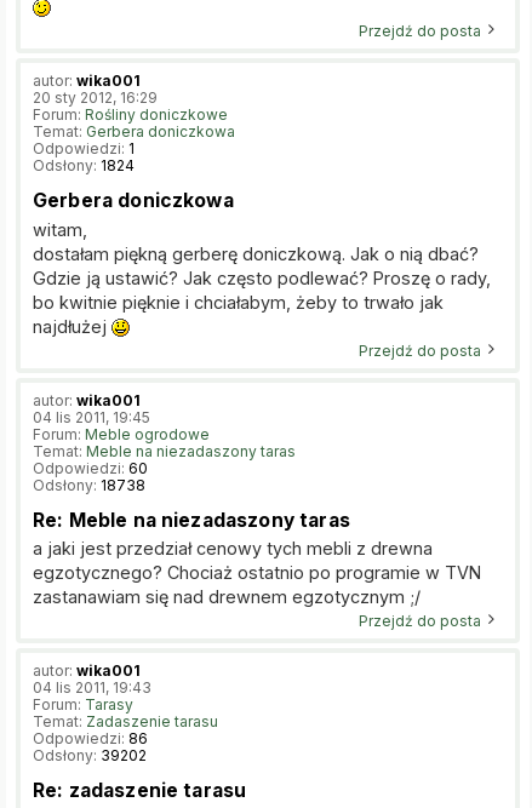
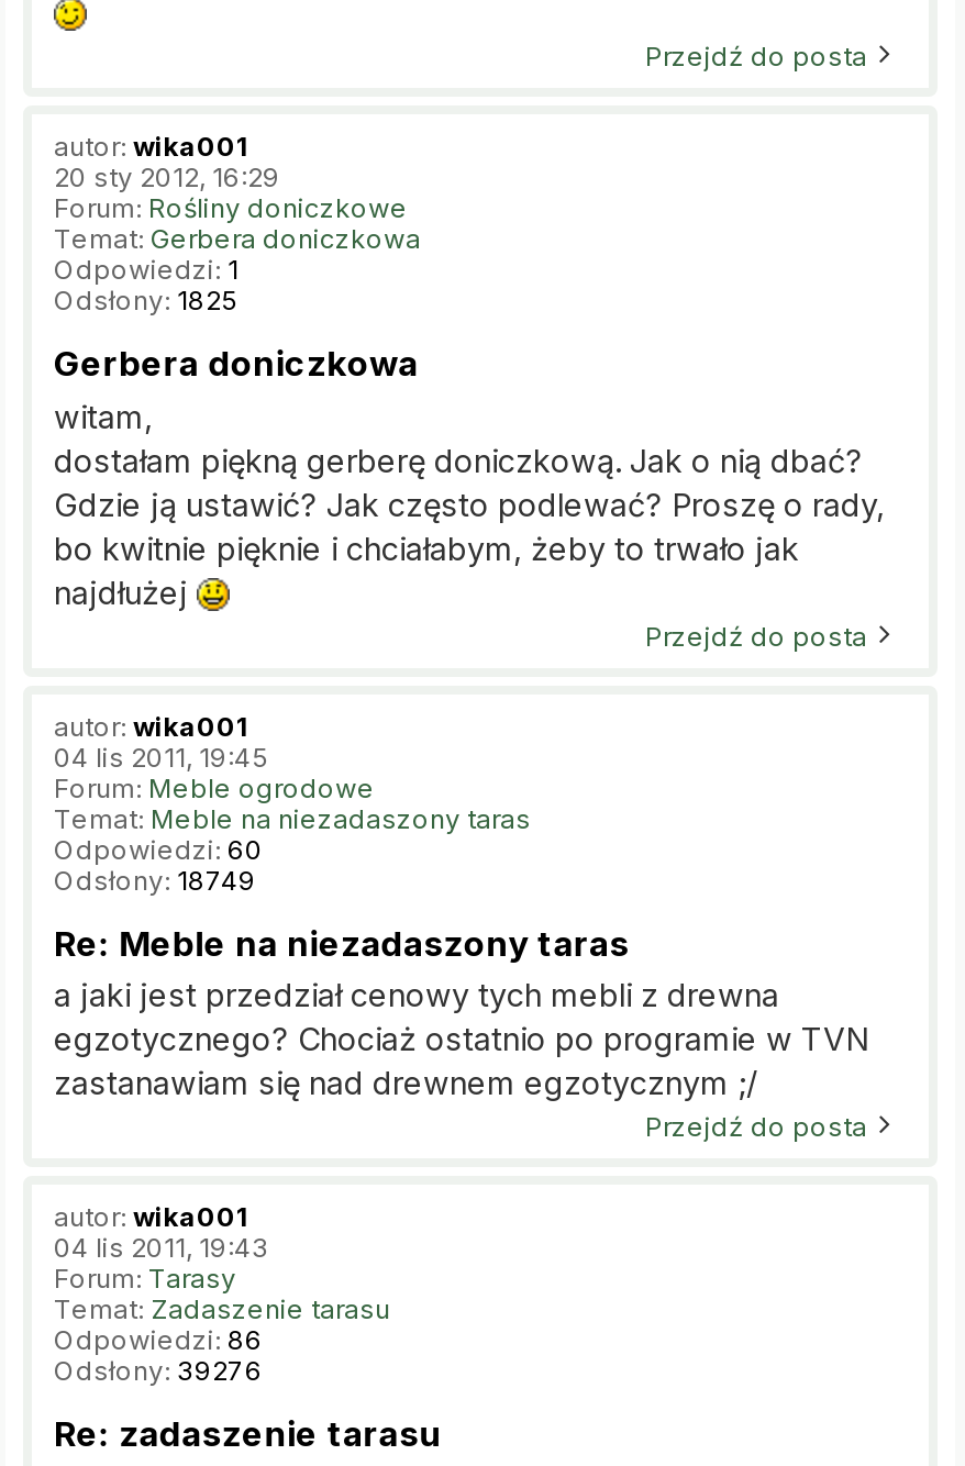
[33,156,135,175] Odsłony: 1824 -> [54,284,236,317] Odsłony: 1825
[33,476,145,494] Odsłony: 18738 -> [54,863,256,896] Odsłony: 18749
[33,747,147,765] Odsłony: 39202 -> [54,1355,263,1388] Odsłony: 39276

